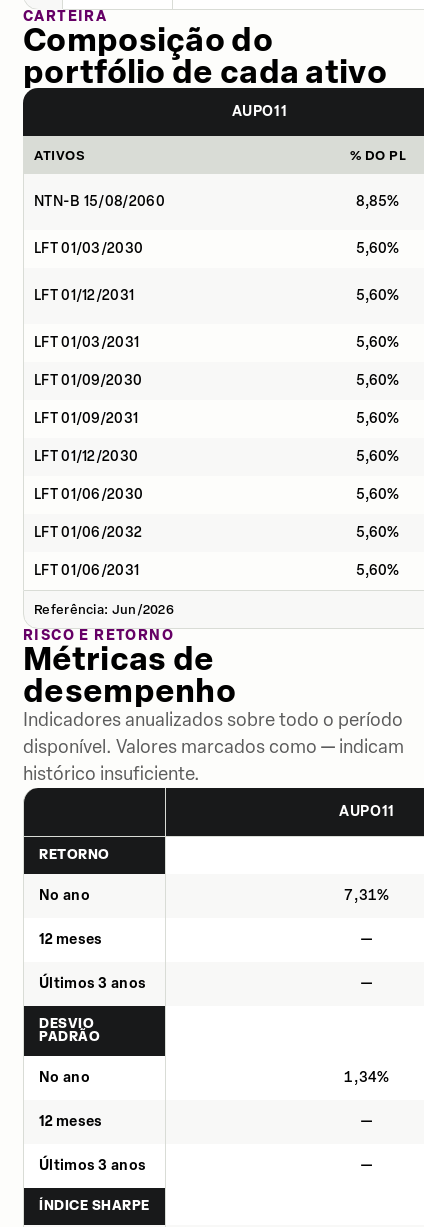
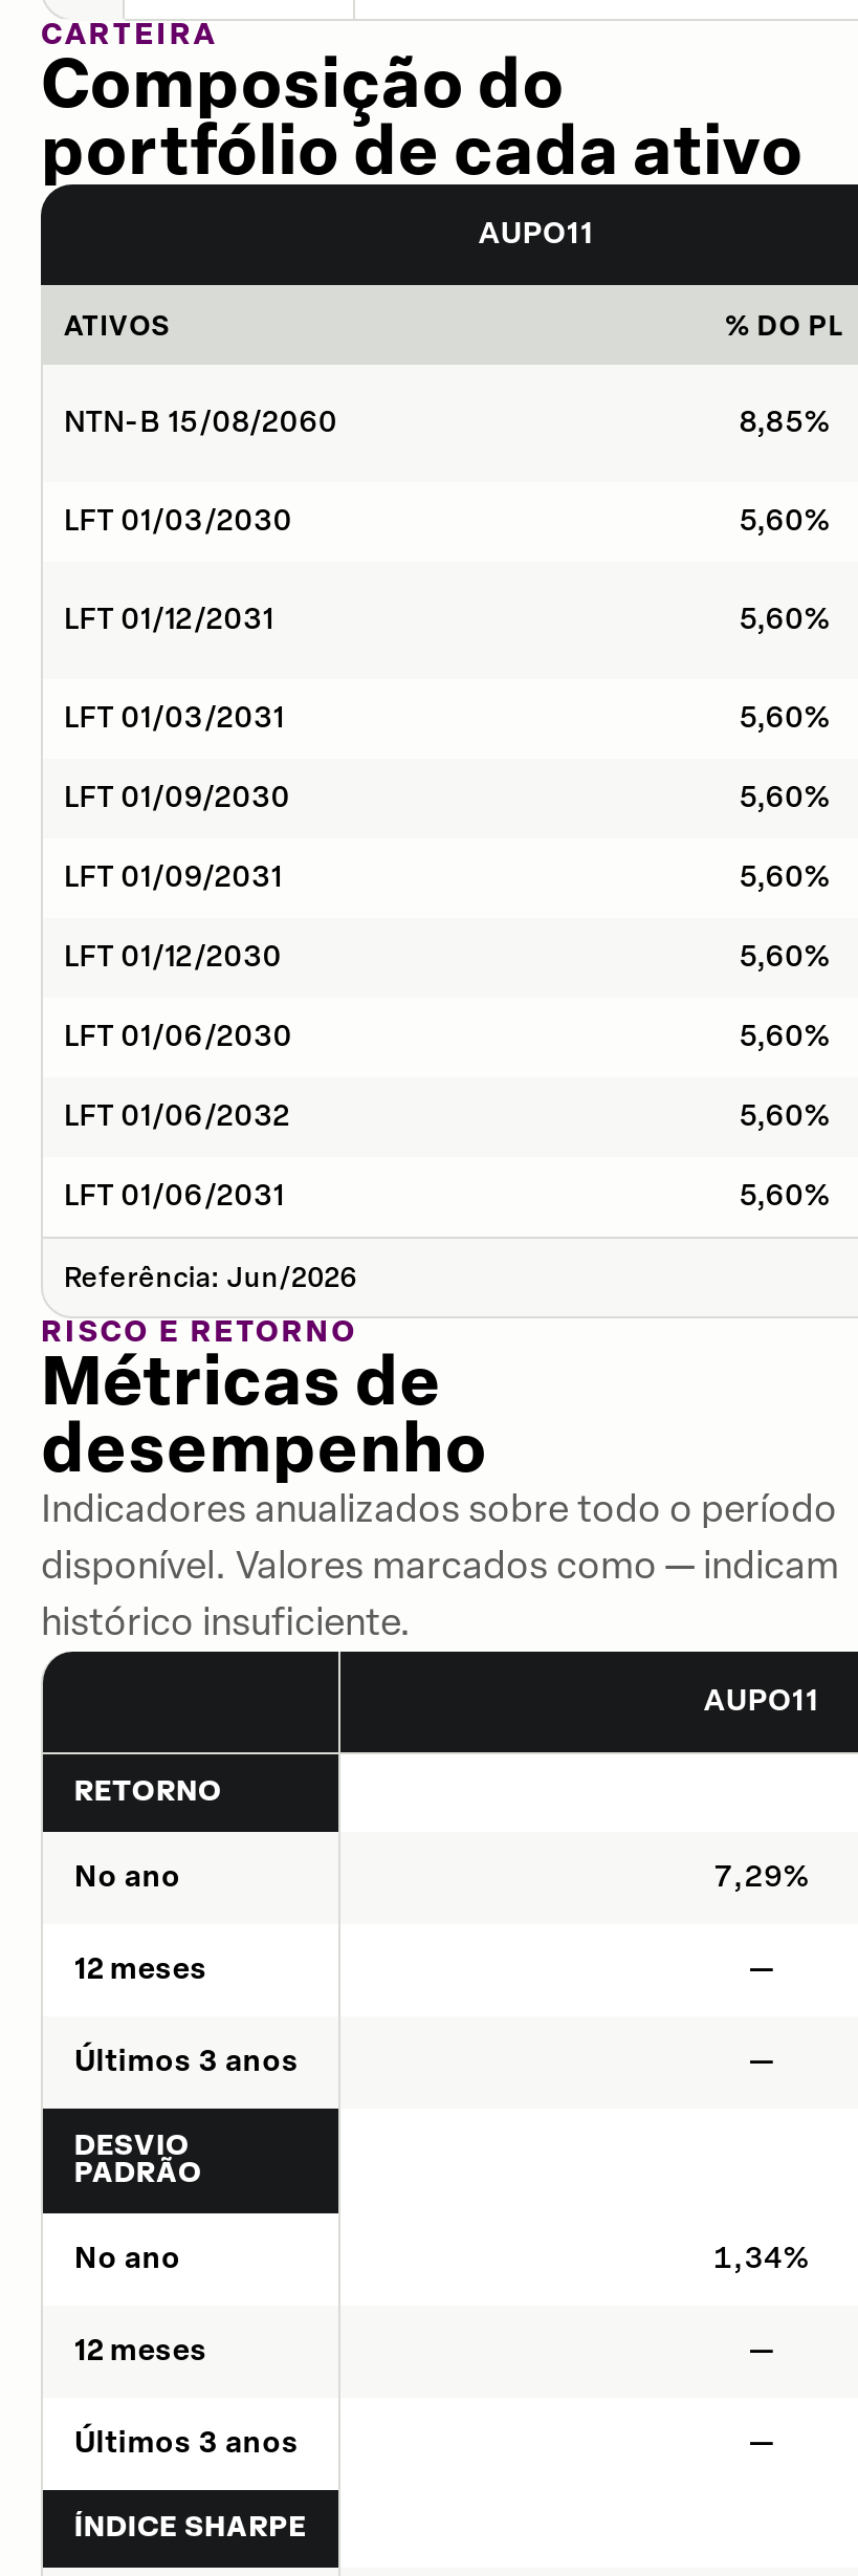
[344,886,390,903] 7,31% -> [714,1858,809,1894] 7,29%

